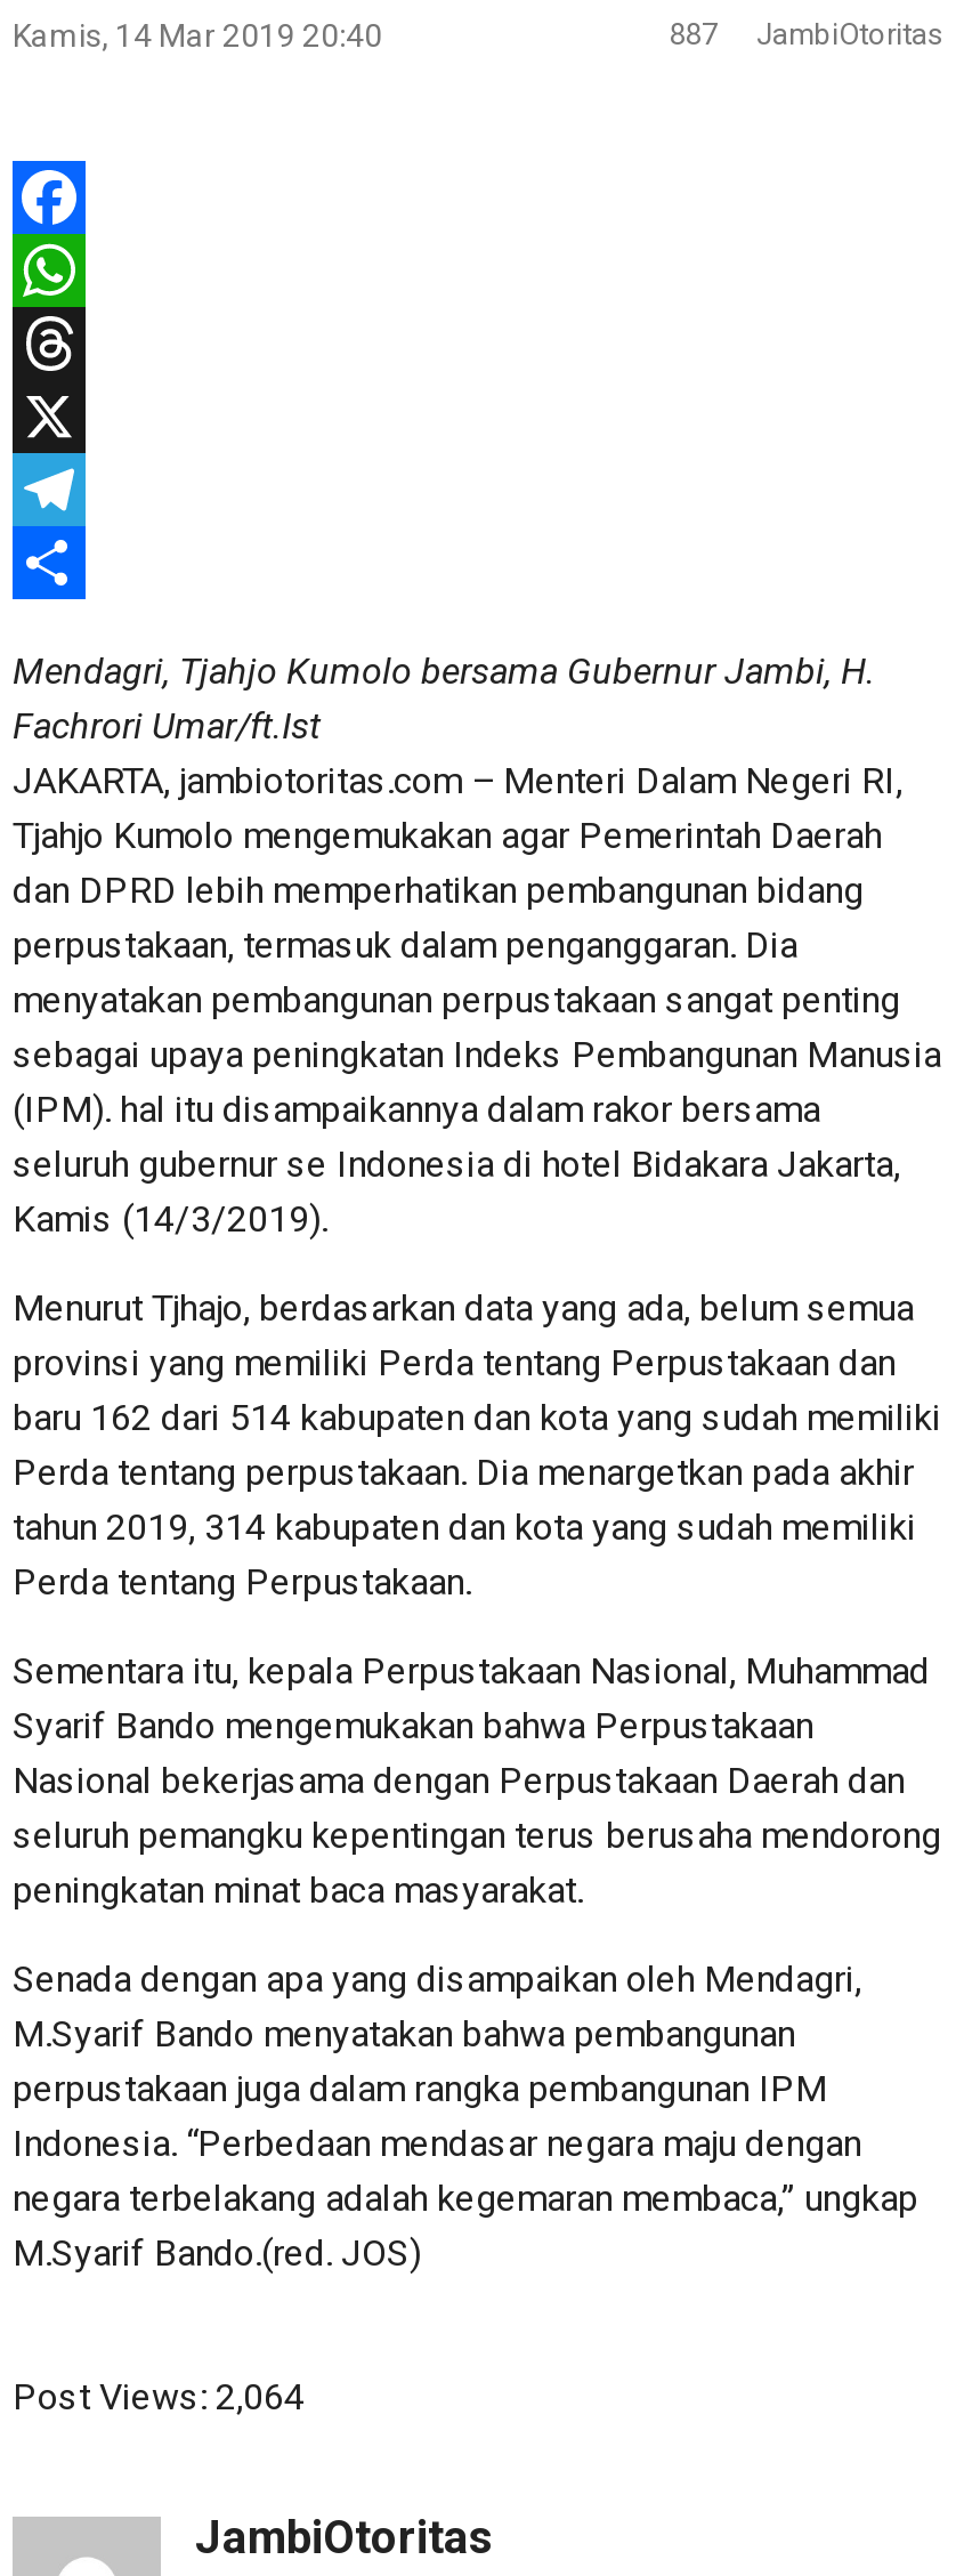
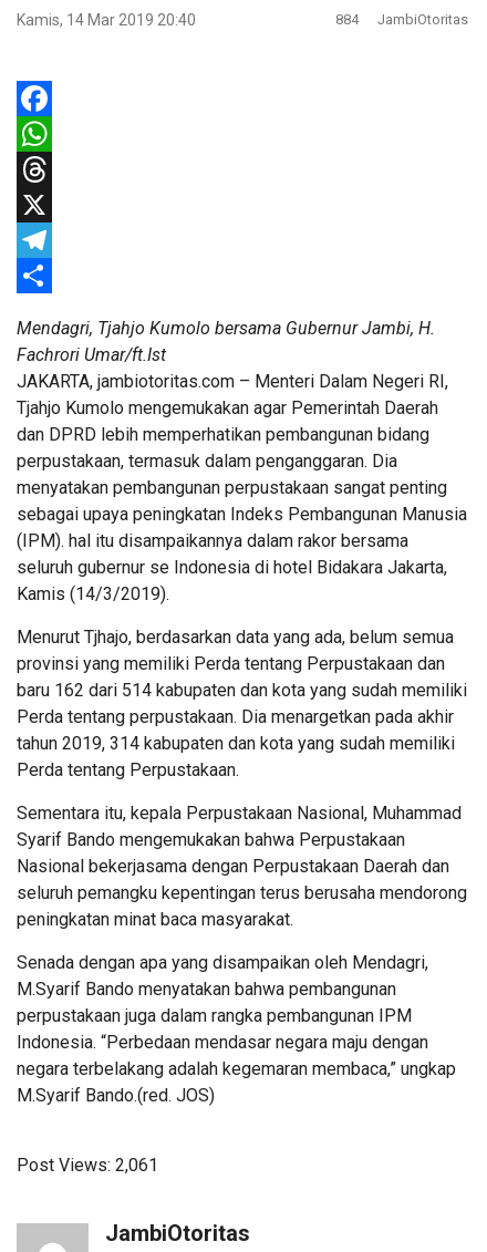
[670,17,943,51] 887 JambiOtoritas -> [335,11,468,28] 884 JambiOtoritas
[13,2375,305,2418] Post Views: 2,064 -> [17,1155,158,1176] Post Views: 2,061

